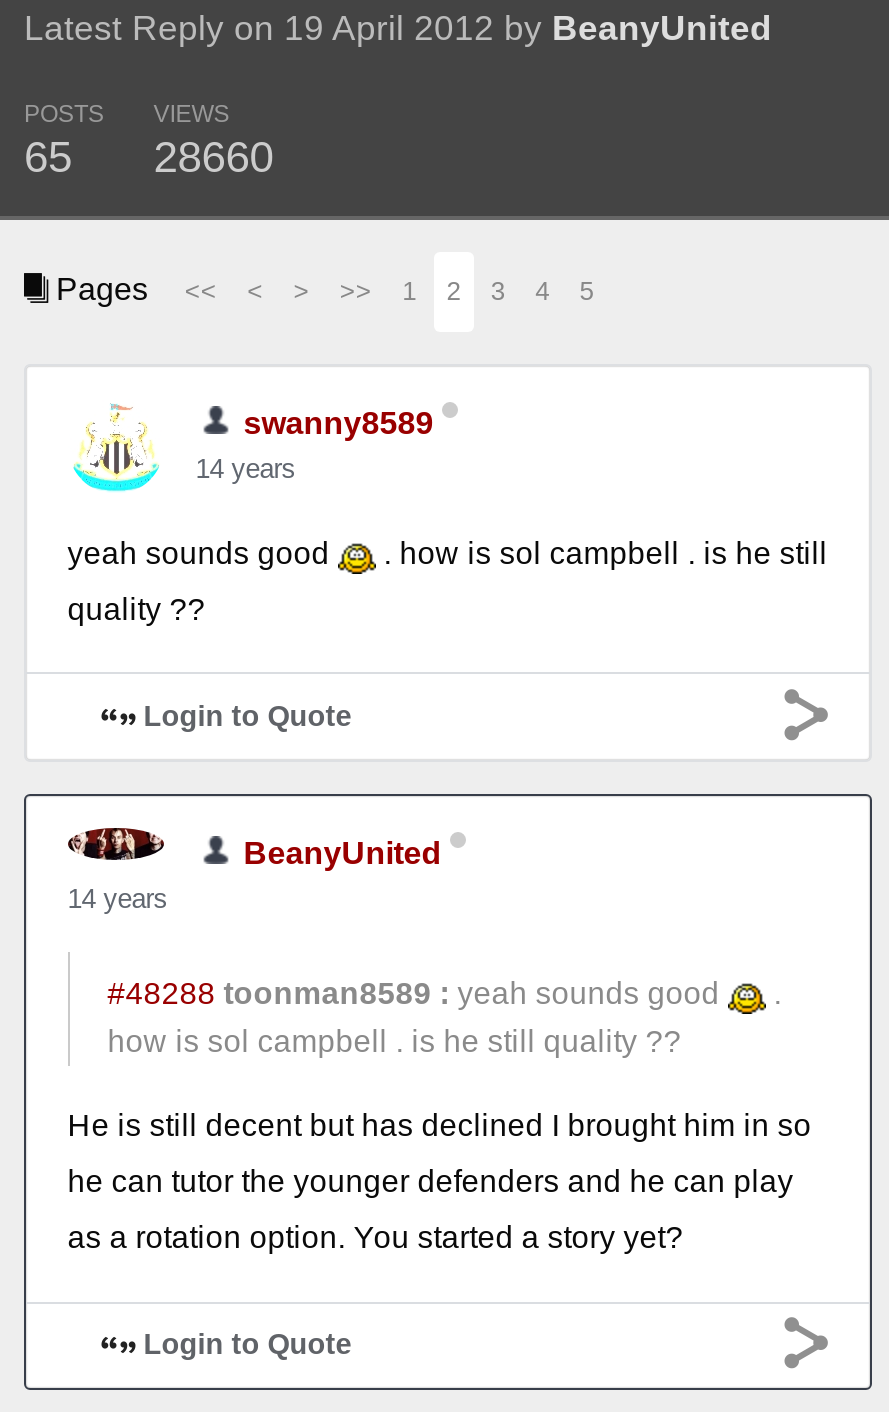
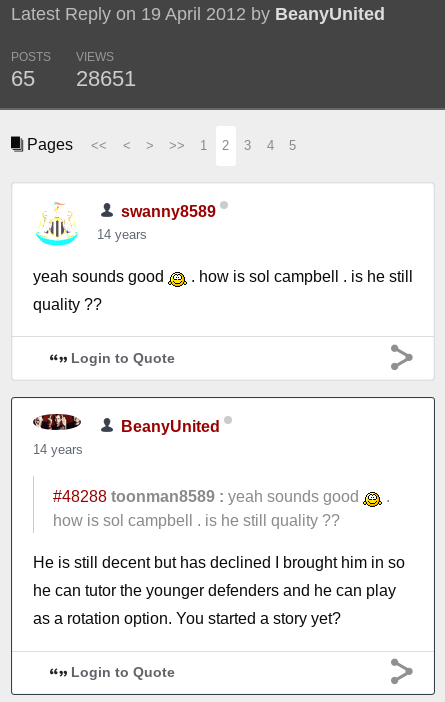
[24,132,274,182] 65 28660 -> [11,66,136,91] 65 28651

